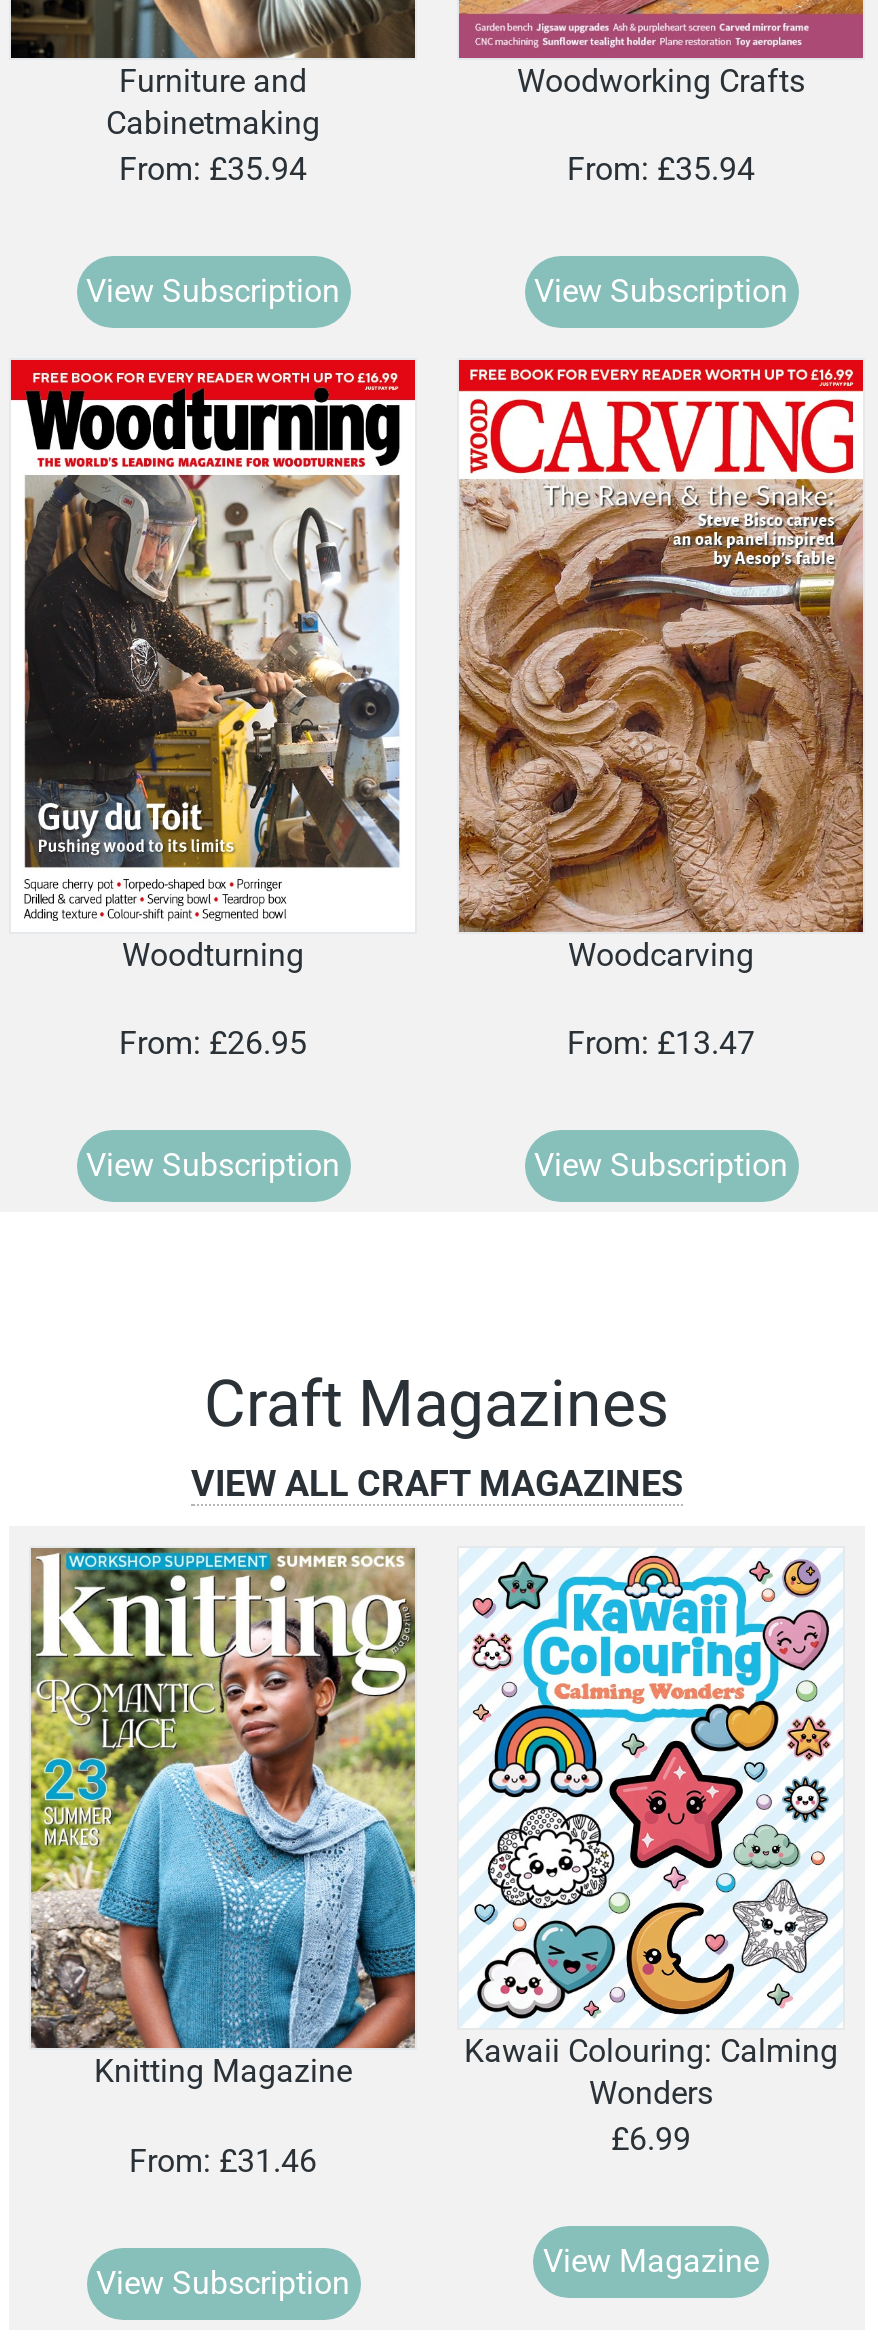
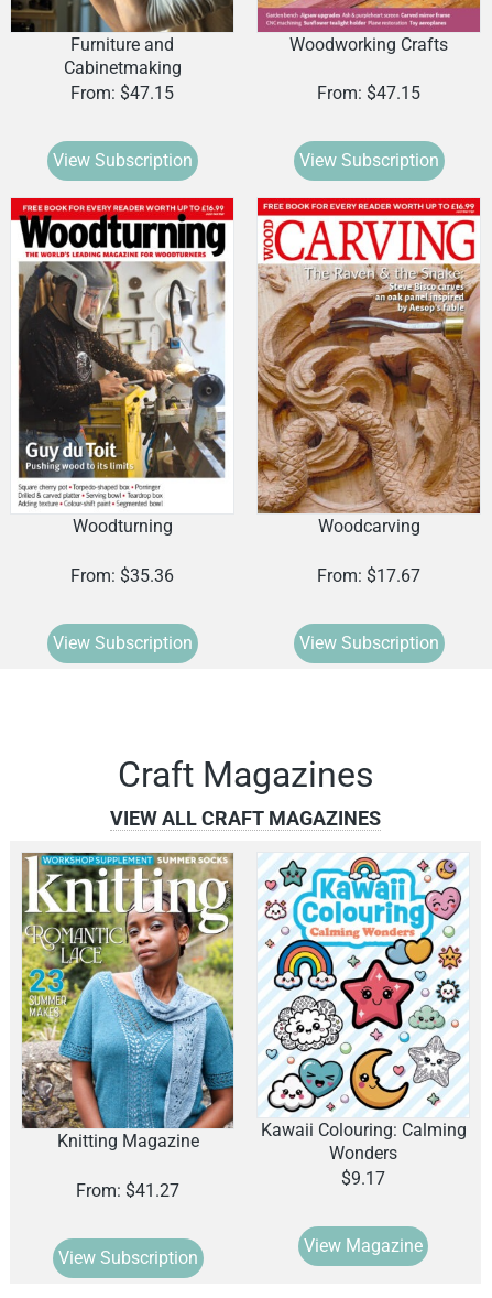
[119,150,307,188] From: £35.94 -> [70,83,174,104] From: $47.15
[567,150,755,188] From: £35.94 -> [317,83,420,104] From: $47.15
[119,1024,307,1062] From: £26.95 -> [70,565,174,586] From: $35.36
[567,1024,755,1062] From: £13.47 -> [317,565,420,586] From: $17.67
[611,2120,691,2158] £6.99 -> [341,1168,385,1189] $9.17
[129,2141,317,2179] From: £31.46 -> [76,1180,179,1201] From: $41.27

